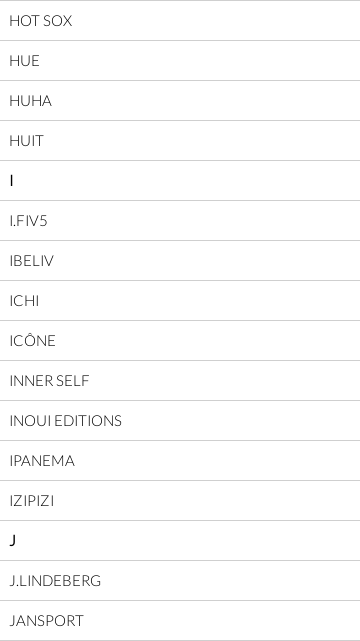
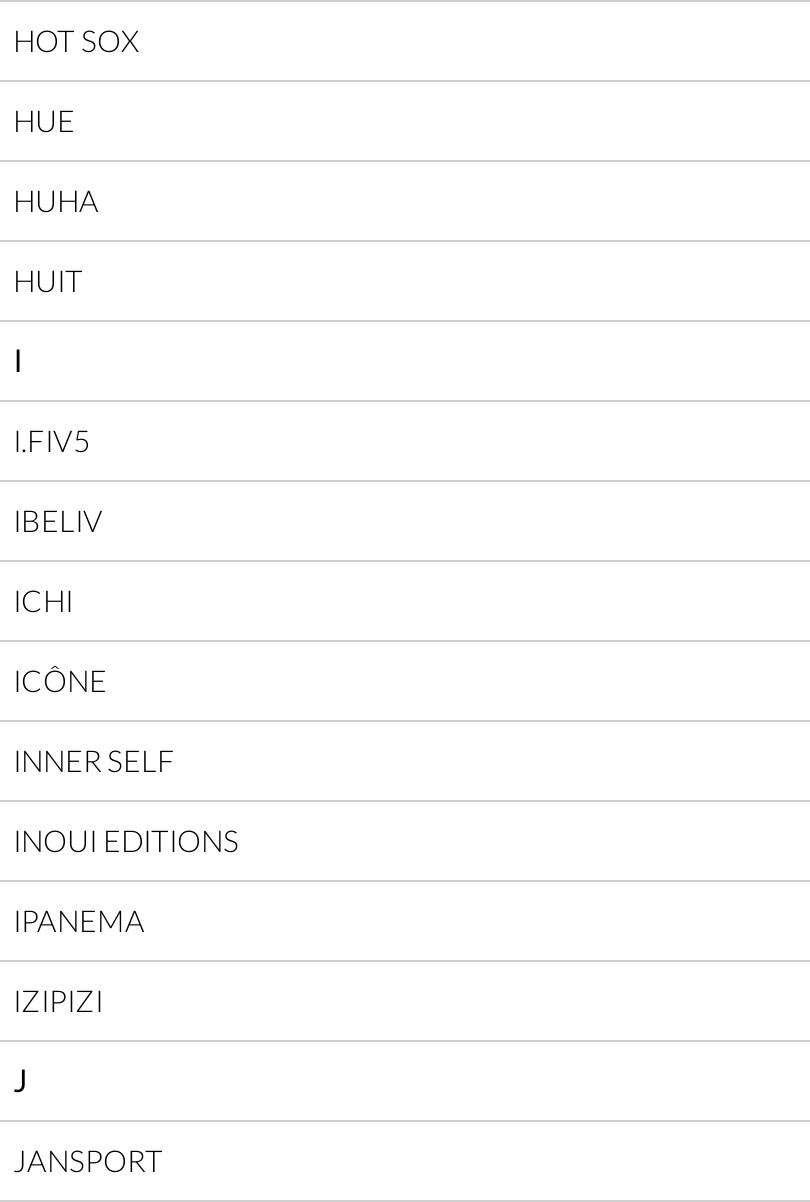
[9,571,101,589] J.LINDEBERG -> none

